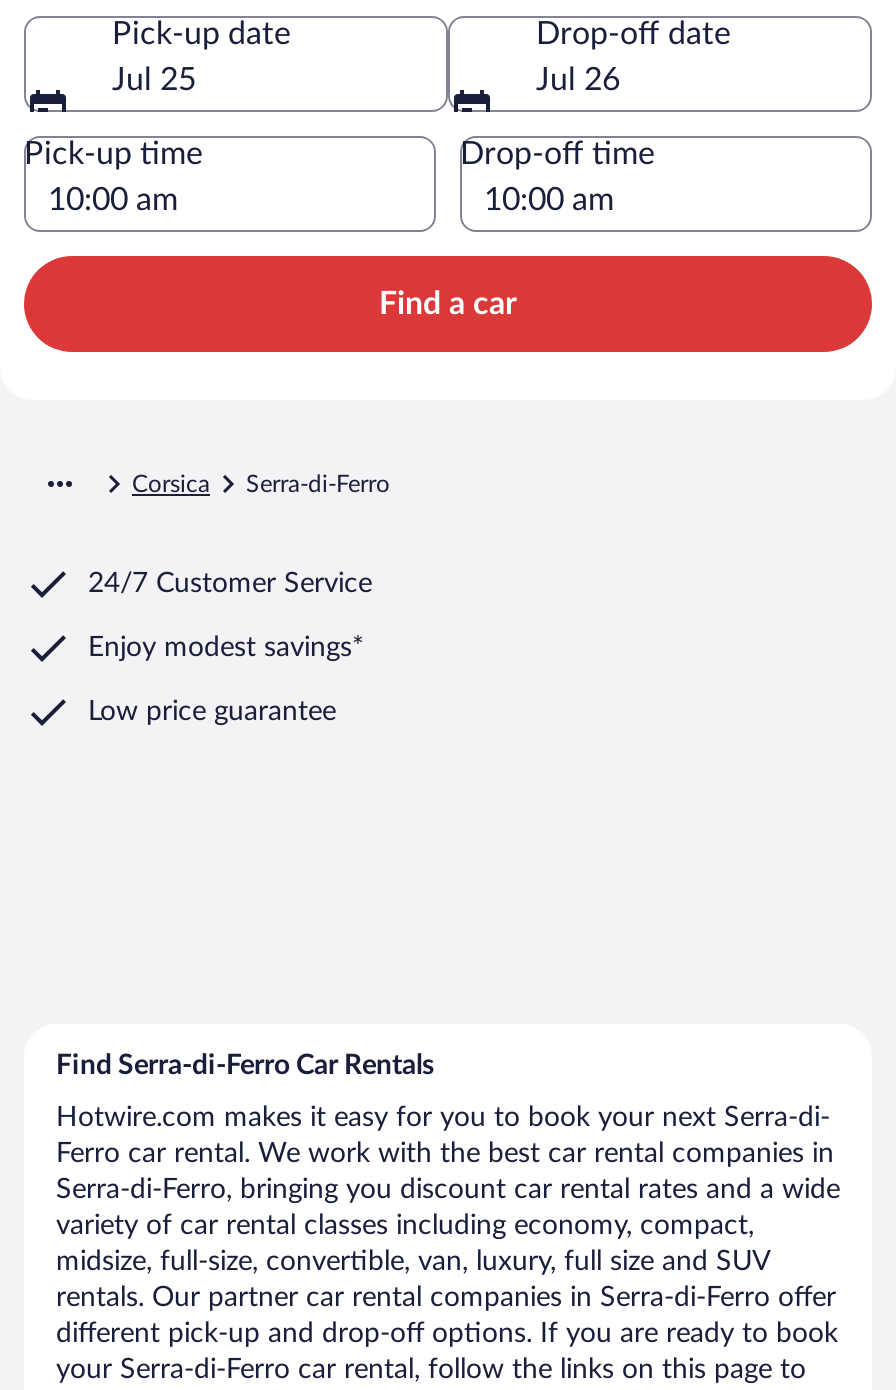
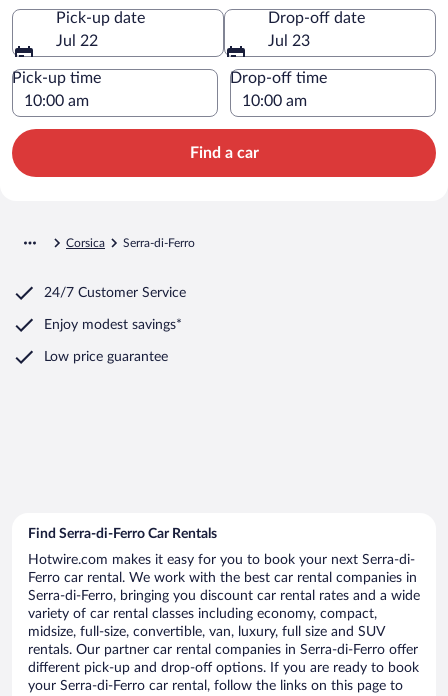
[112,63,196,95] Jul 25 -> [56,33,98,49] Jul 22
[536,63,620,95] Jul 26 -> [268,33,310,49] Jul 23

